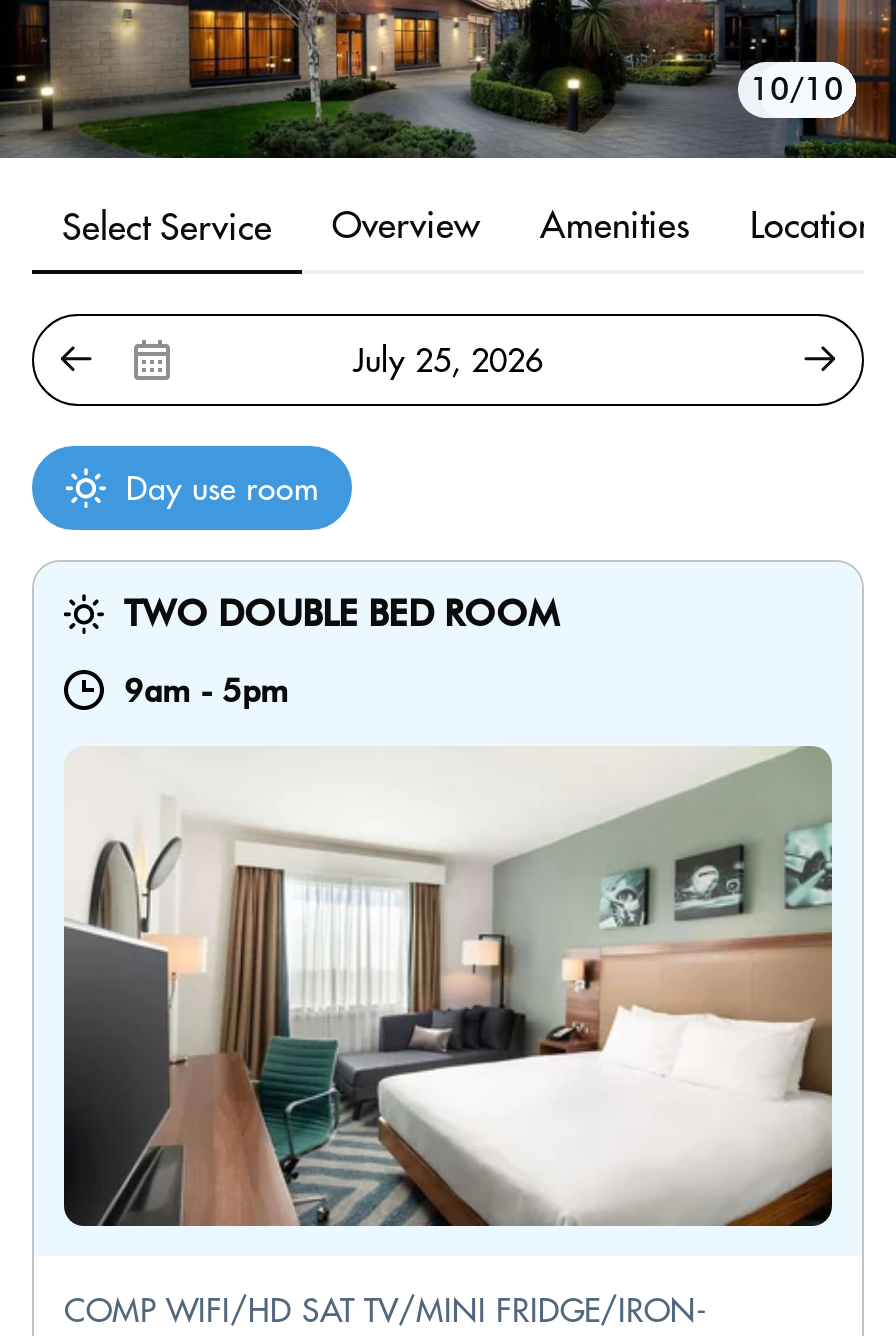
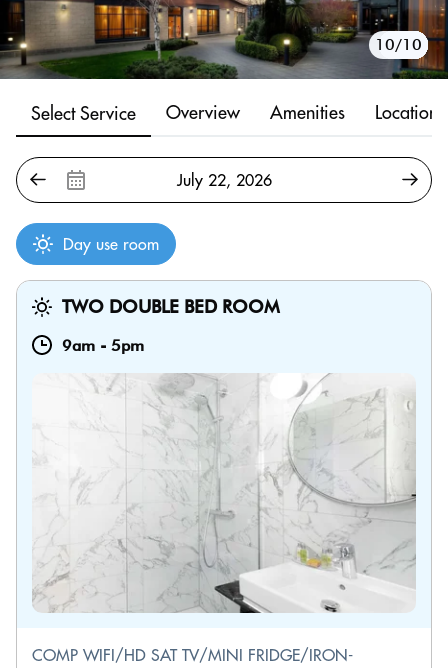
[62,744,834,1228] [image] -> [32,373,416,613] [image]

